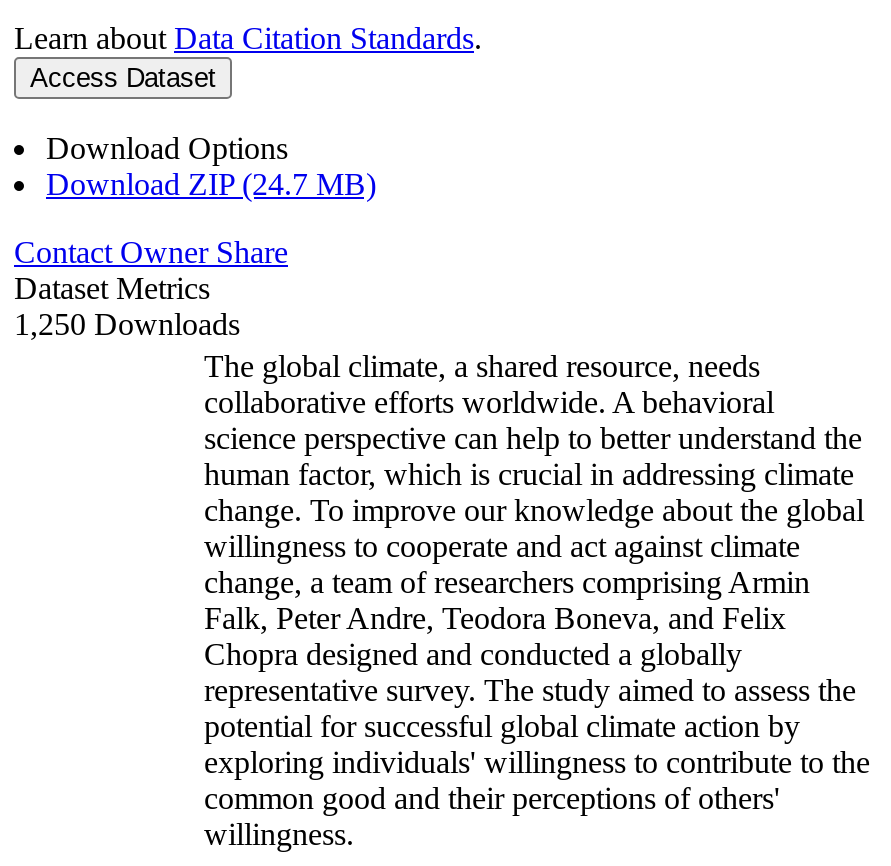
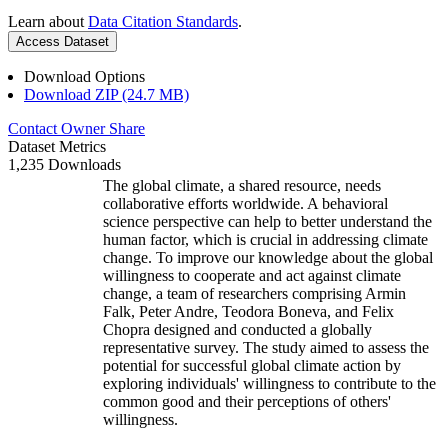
[14,308,240,342] 1,250 Downloads -> [8,156,121,173] 1,235 Downloads

